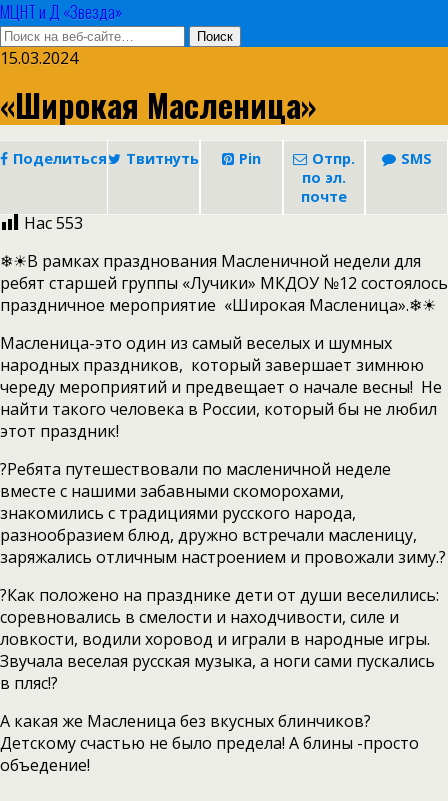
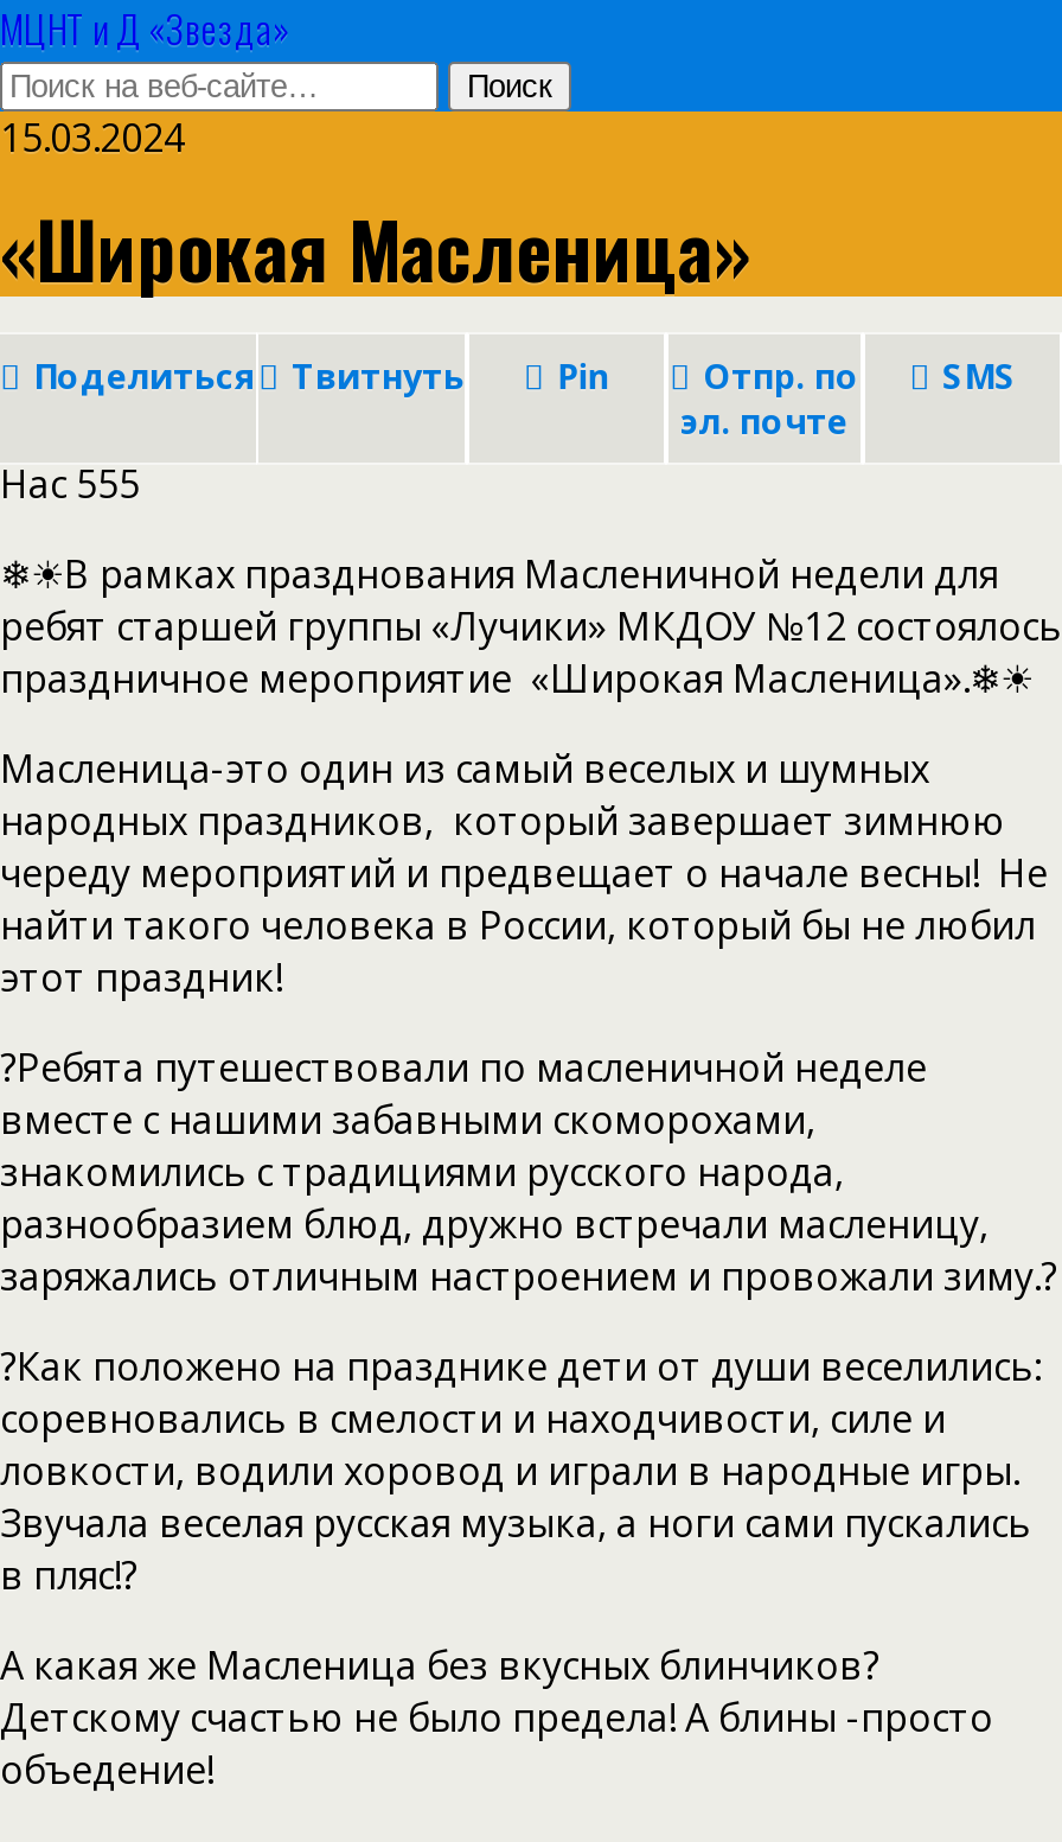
[24,212,83,234] Нас 553 -> [0,458,140,510] Нас 555

